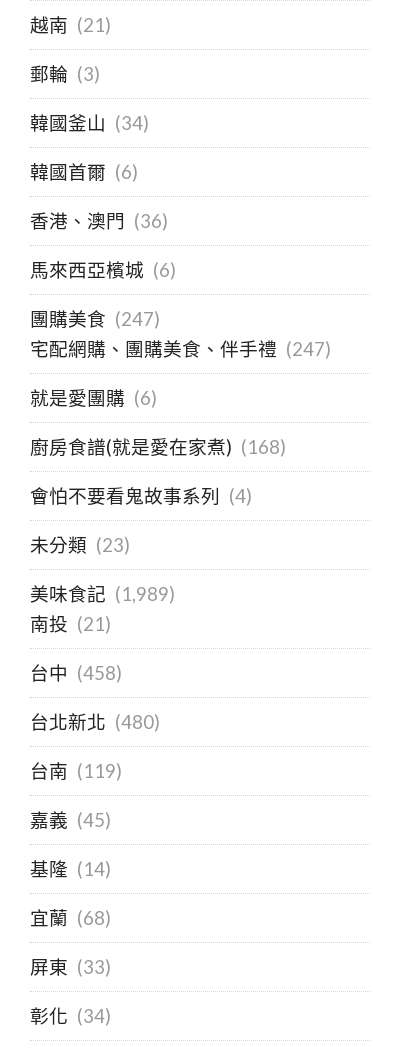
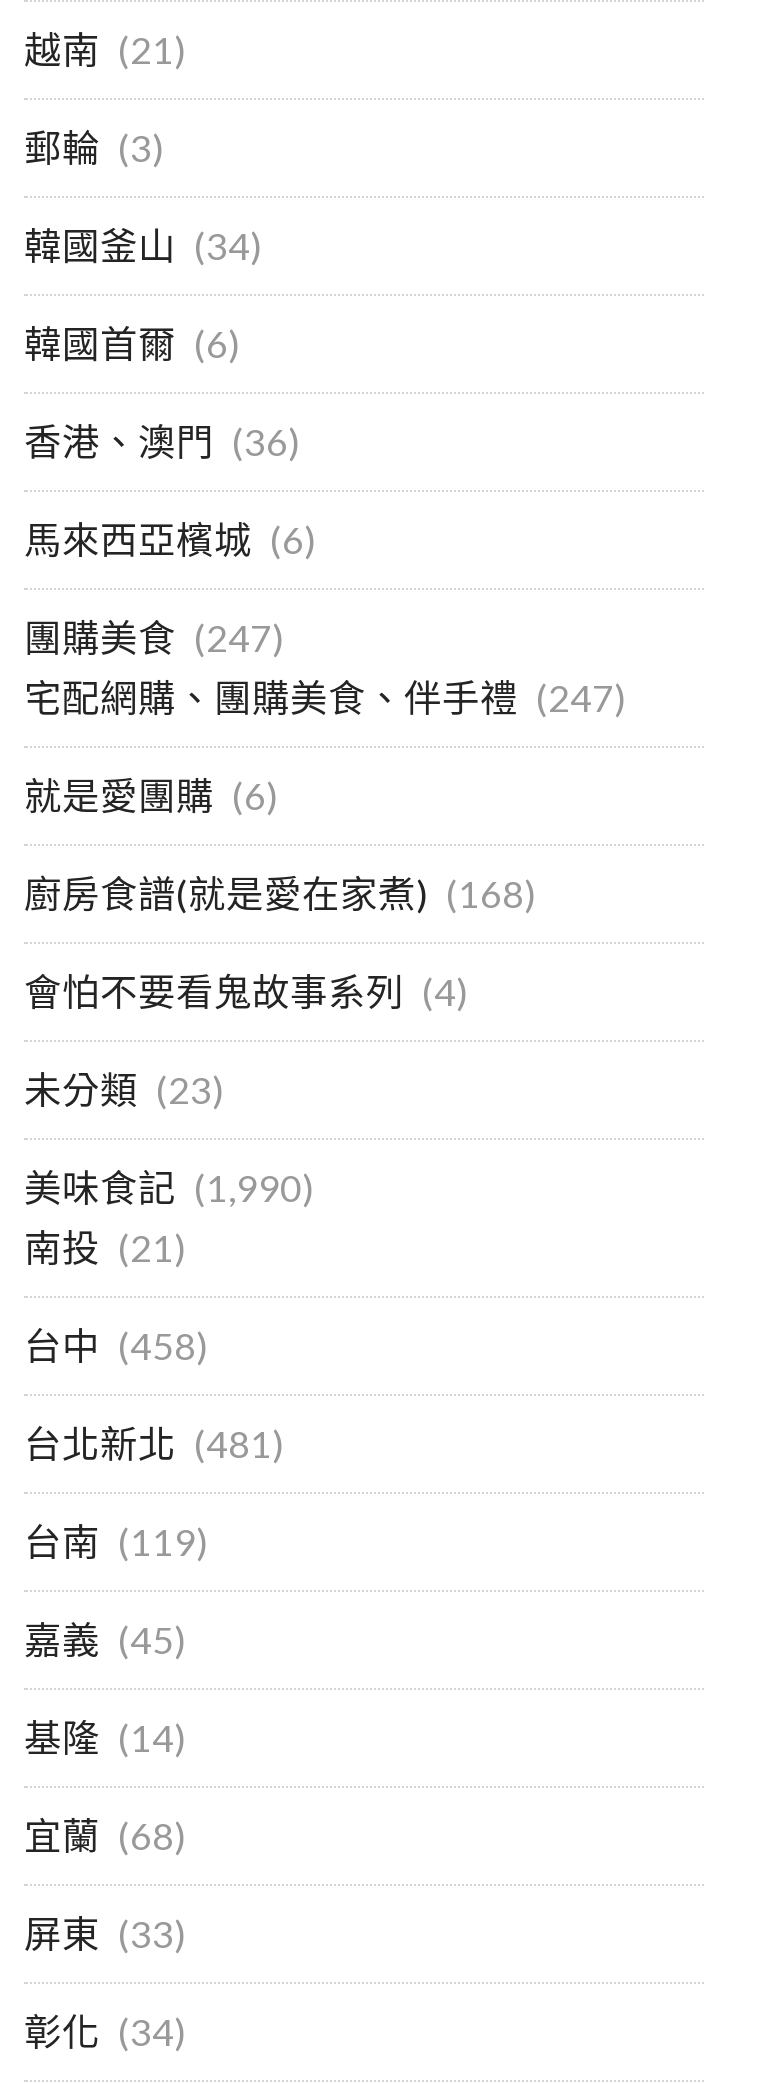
[30,582,175,604] 美味食記 (1,989) -> [24,1165,314,1209] 美味食記 (1,990)
[30,710,160,732] 台北新北 (480) -> [24,1421,284,1465] 台北新北 (481)

